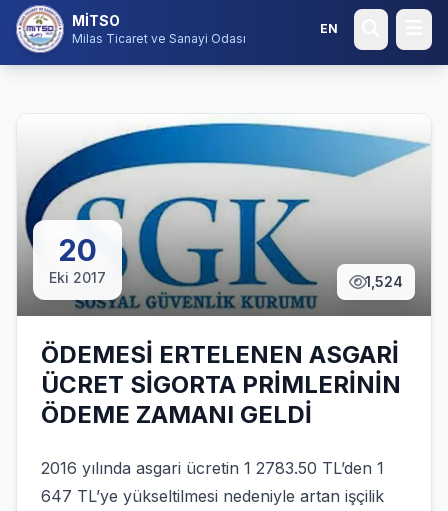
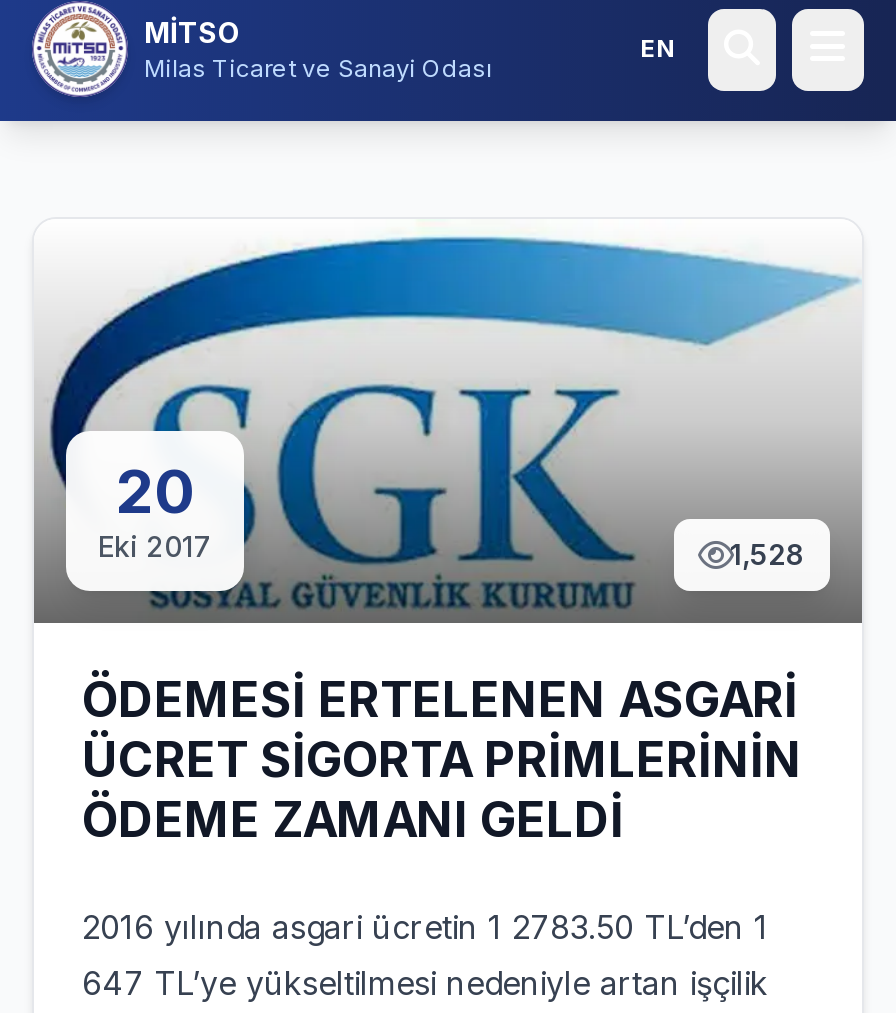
[365,273,403,290] 1,524 -> [730,538,806,572] 1,528

